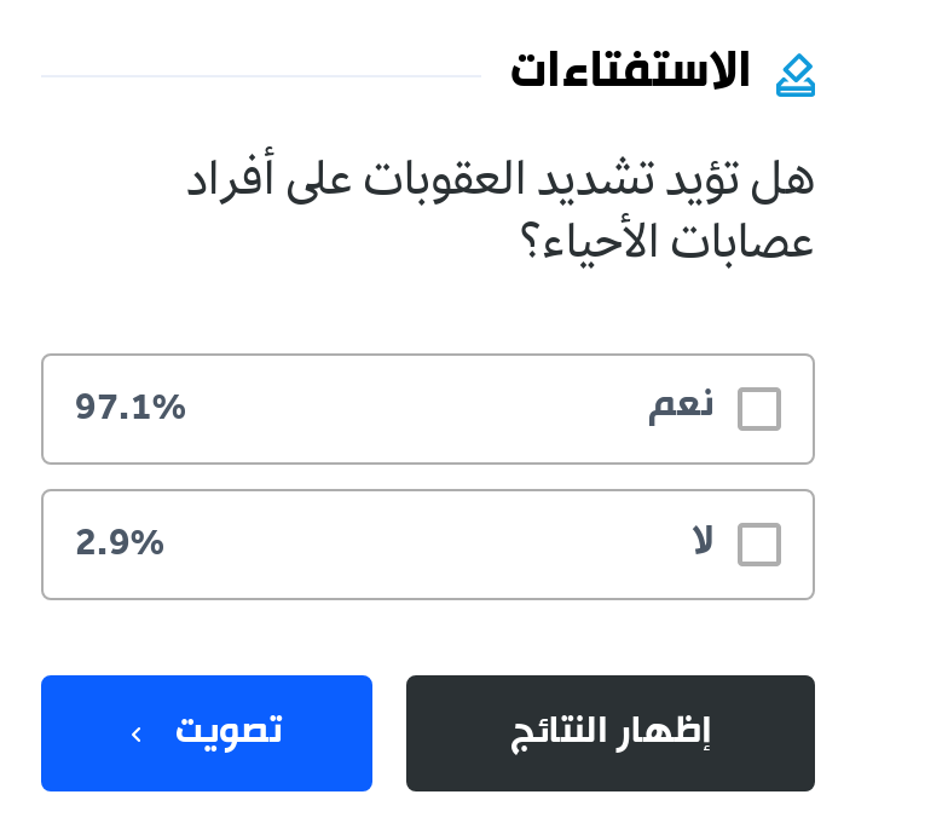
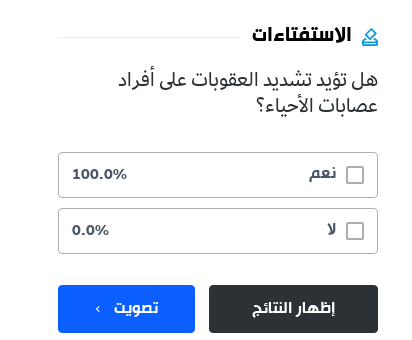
[75,380,186,438] 97.1% -> [72,163,127,187] 100.0%
[75,515,164,573] 2.9% -> [72,219,109,243] 0.0%

